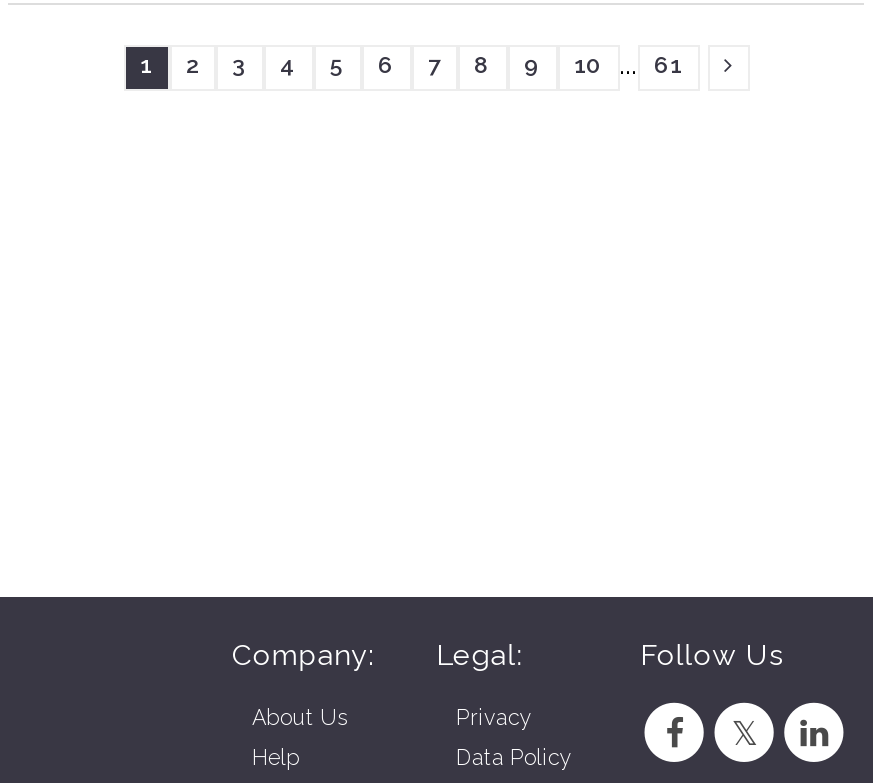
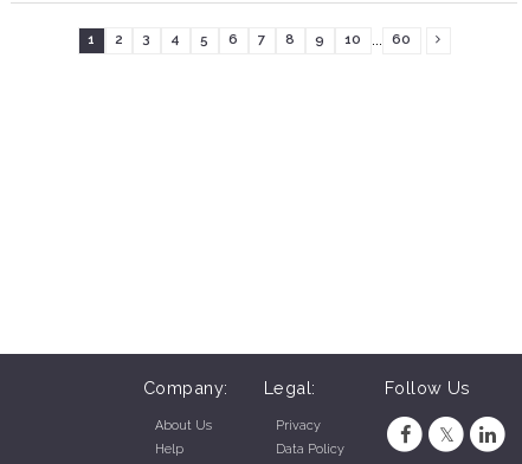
[654,52,682,80] 61 -> [392,31,411,48] 60

